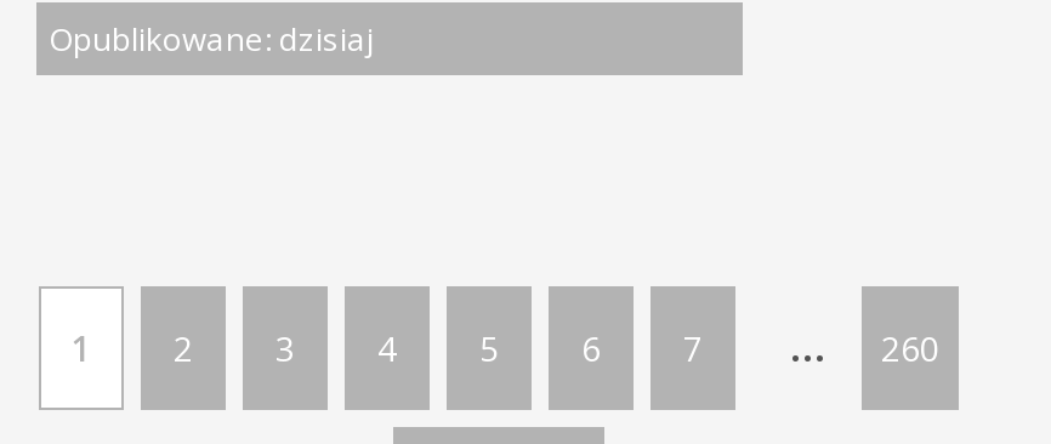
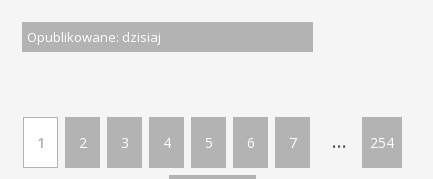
[881,326,939,372] 260 -> [370,133,394,152] 254

